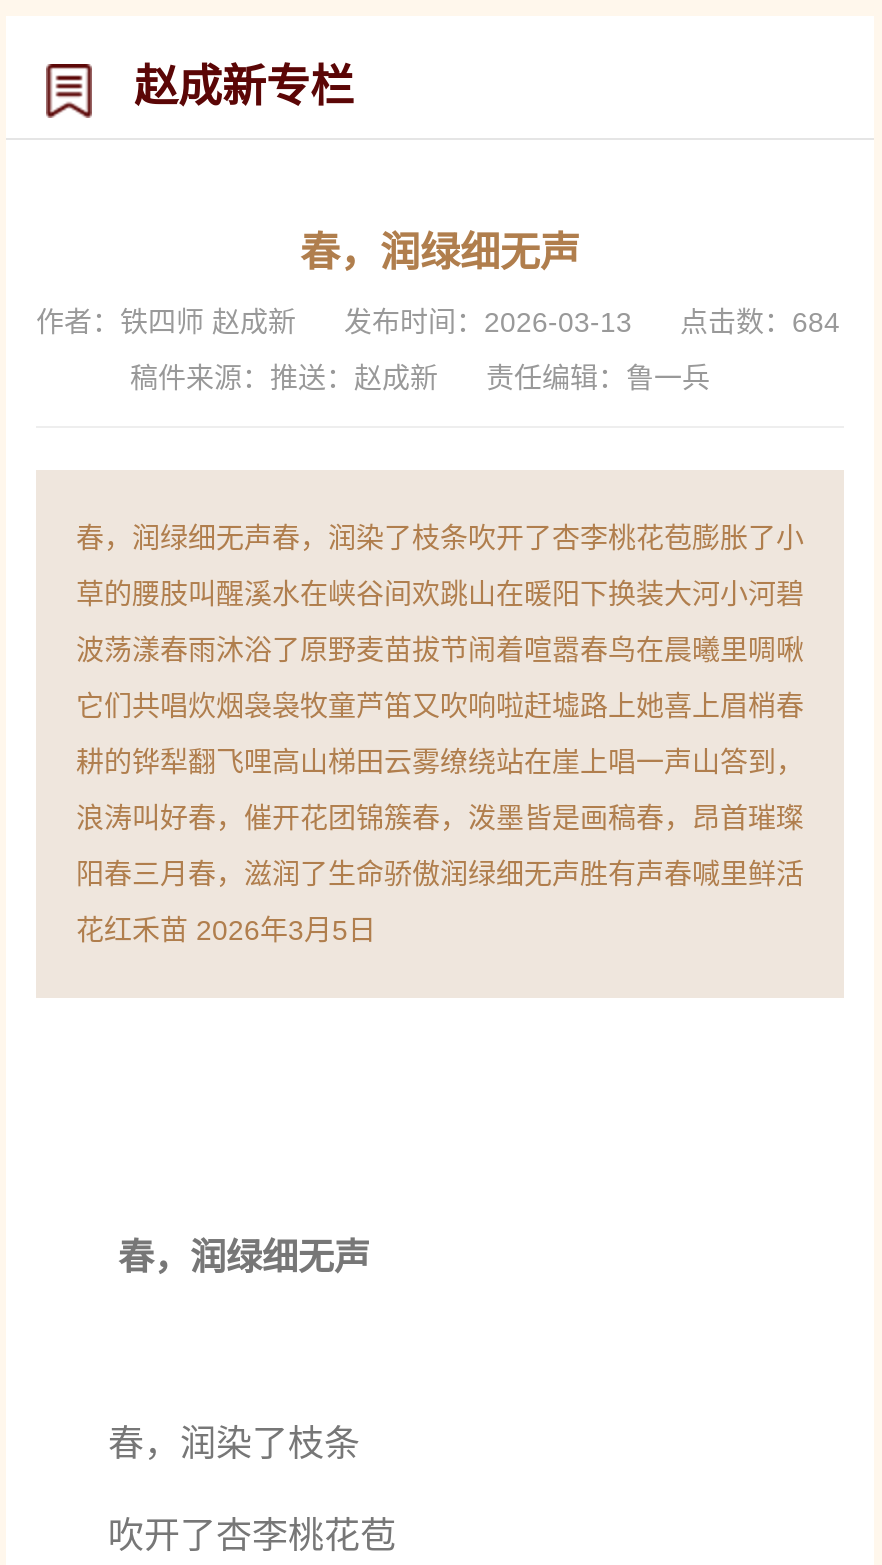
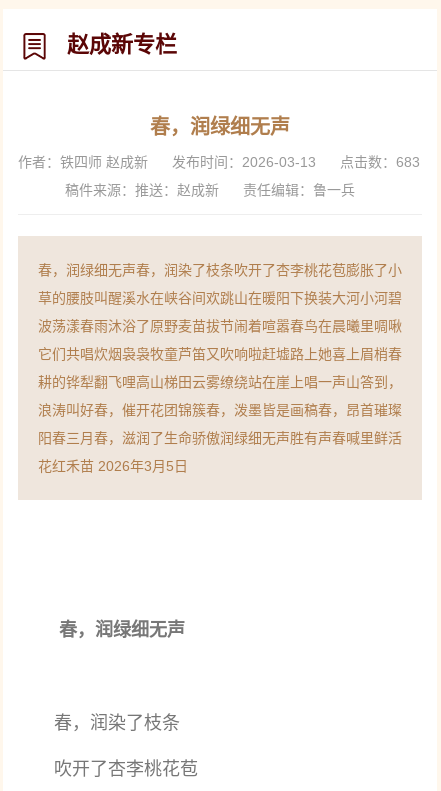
[36,306,840,338] 作者：铁四师 赵成新 发布时间：2026-03-13 点击数：684 -> [18,154,420,170] 作者：铁四师 赵成新 发布时间：2026-03-13 点击数：683

